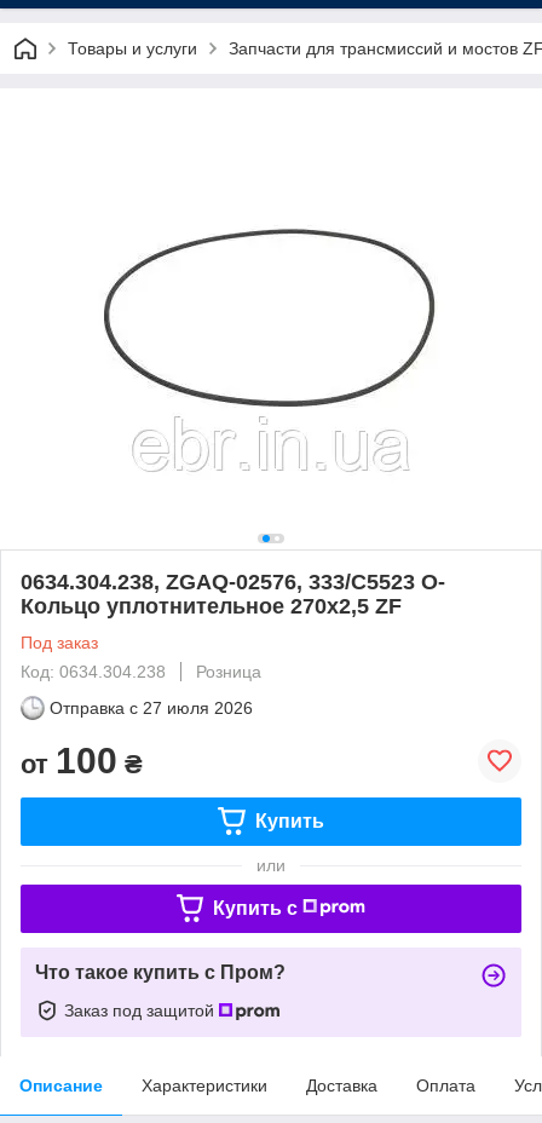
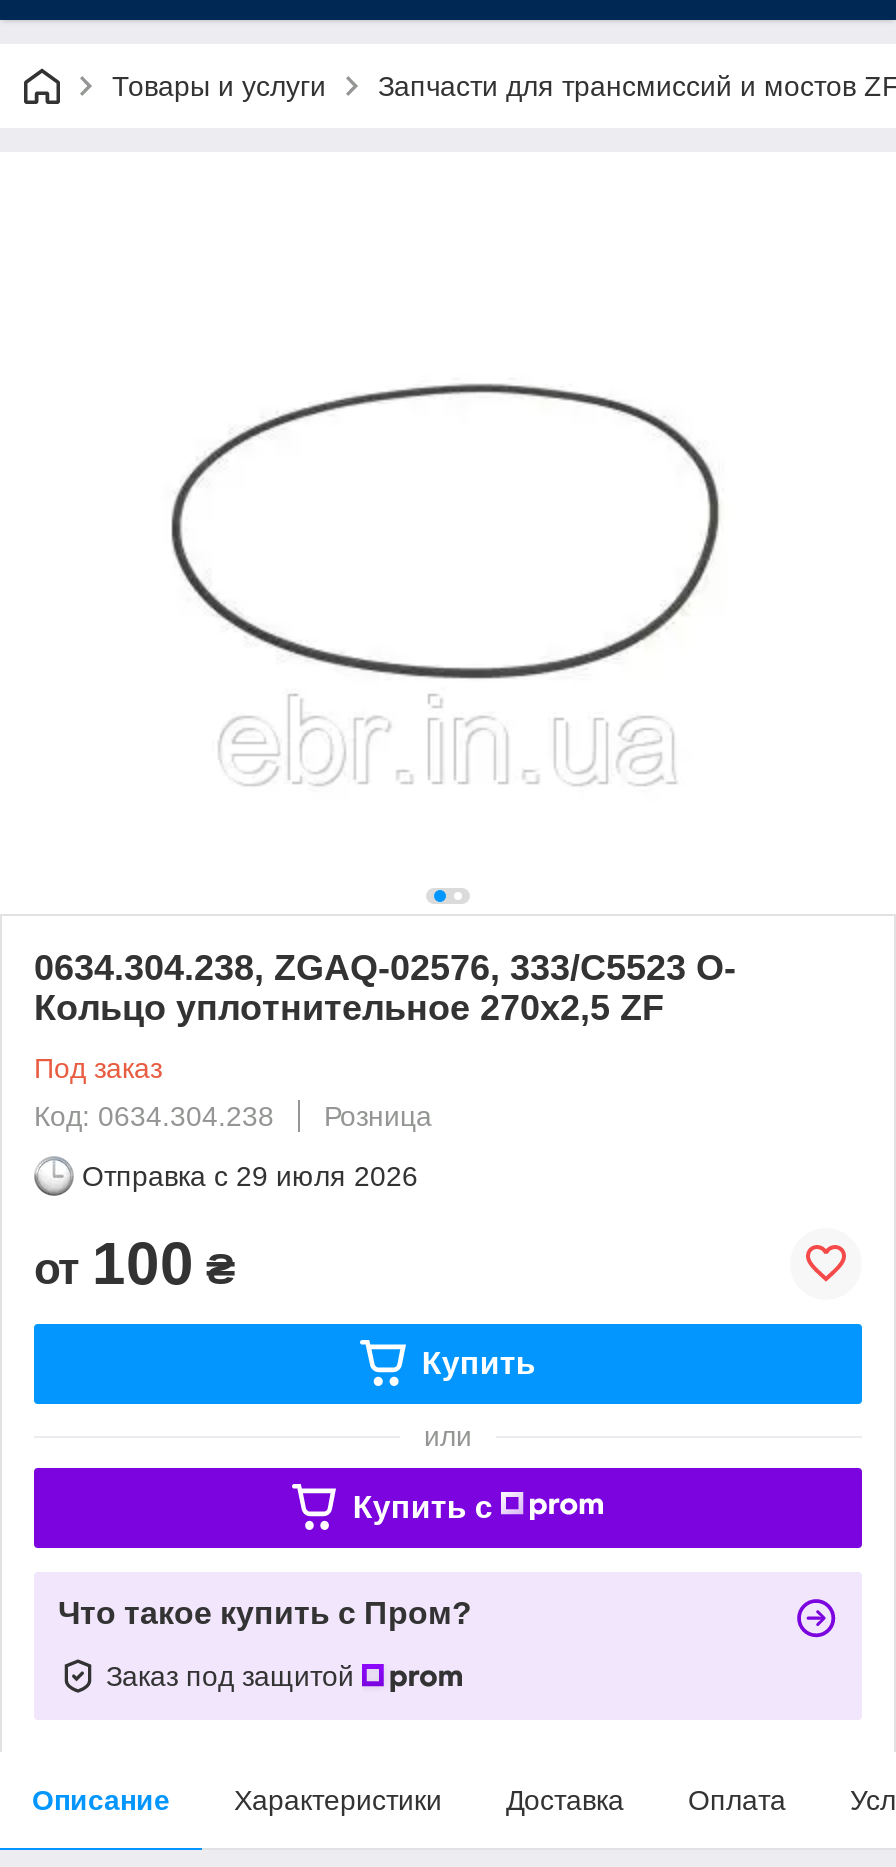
[50,698,253,717] Отправка с 27 июля 2026 -> [82,1160,418,1192] Отправка с 29 июля 2026

